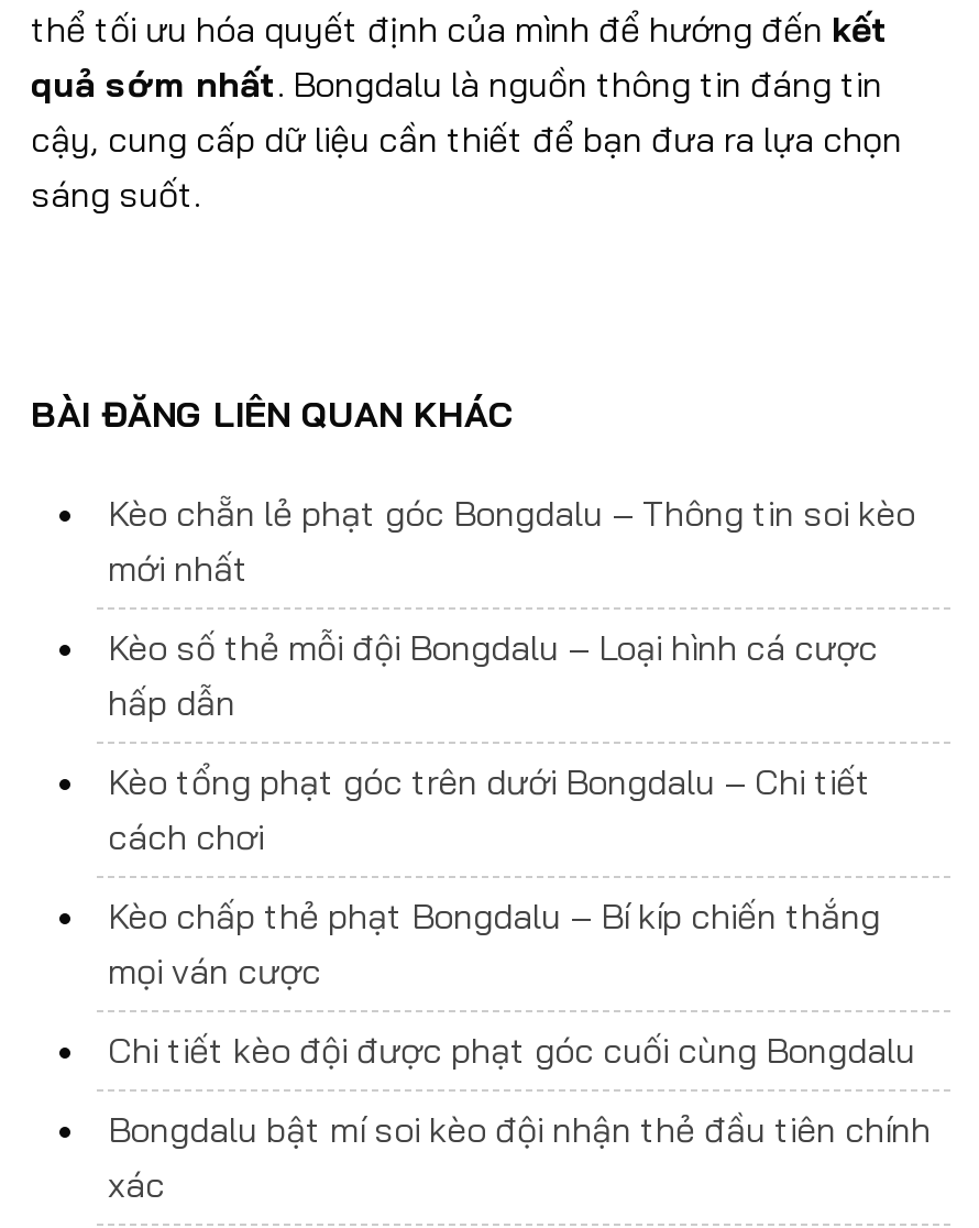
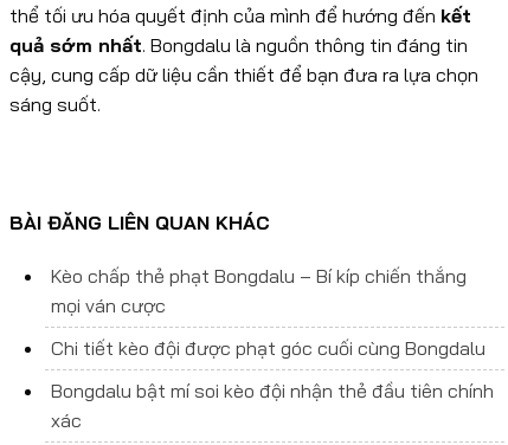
[108,490,915,857] Kèo chẵn lẻ phạt góc Bongdalu – Thông tin soi kèo | mới nhất | Kèo số thẻ mỗi đội Bongdalu – Loại hình cá cược | hấp dẫn | Kèo tổng phạt góc trên dưới Bongdalu – Chi tiết | cách chơi -> none

